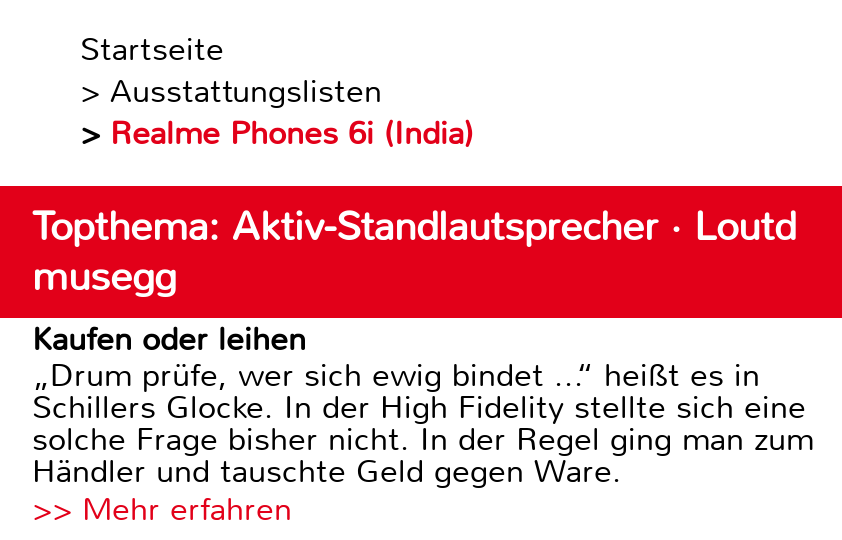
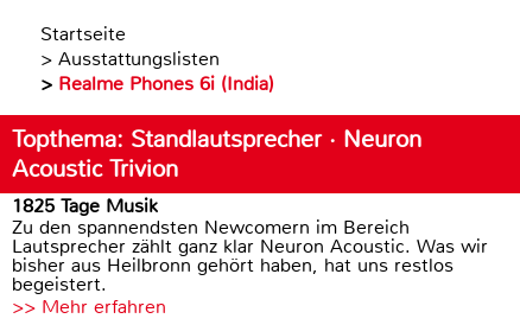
[32,202,814,492] Topthema: Aktiv-Standlautsprecher · Loutd | musegg | Kaufen oder leihen | „Drum prüfe, wer sich ewig bindet ...“ heißt es in | Schillers Glocke. In der High Fidelity stellte sich eine | solche Frage bisher nicht. In der Regel ging man zum | Händler und tauschte Geld gegen Ware. -> [12,125,488,297] Topthema: Standlautsprecher · Neuron | Acoustic Trivion | 1825 Tage Musik | Zu den spannendsten Newcomern im Bereich | Lautsprecher zählt ganz klar Neuron Acoustic. Was wir | bisher aus Heilbronn gehört haben, hat uns restlos | begeistert.

